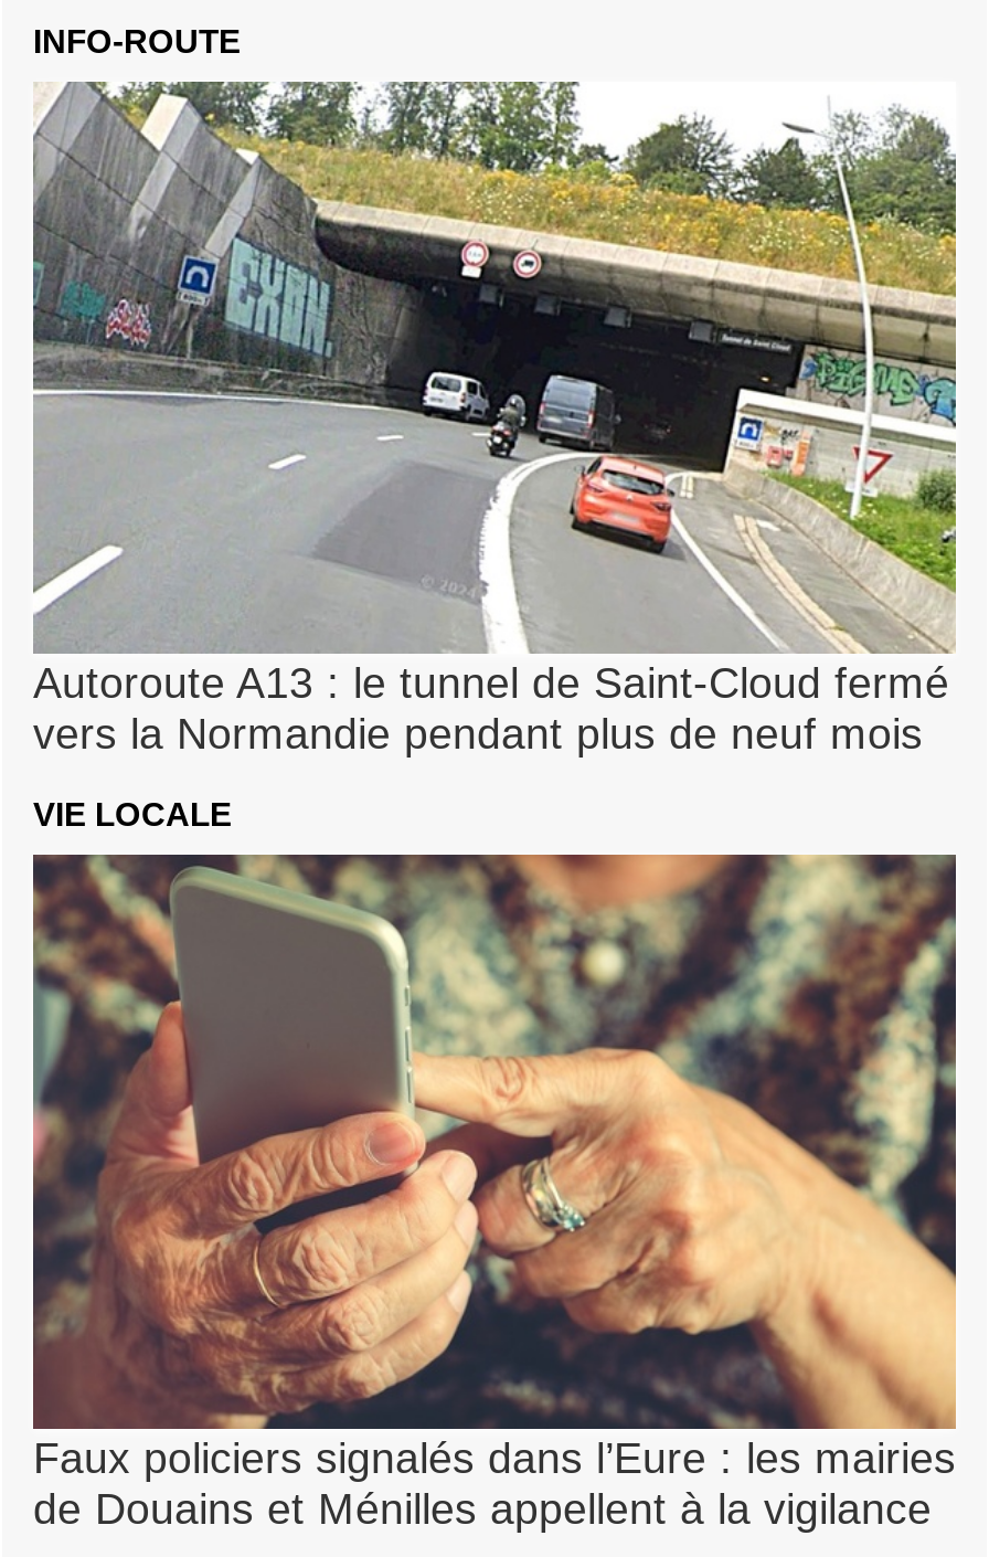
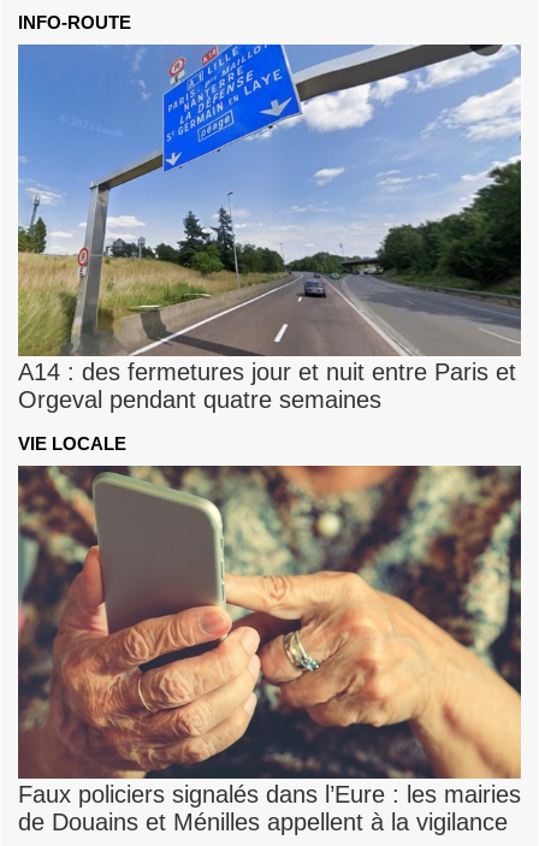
[31,80,958,759] [image] | Autoroute A13 : le tunnel de Saint-Cloud fermé | vers la Normandie pendant plus de neuf mois -> [17,43,522,413] [image] | A14 : des fermetures jour et nuit entre Paris et | Orgeval pendant quatre semaines

